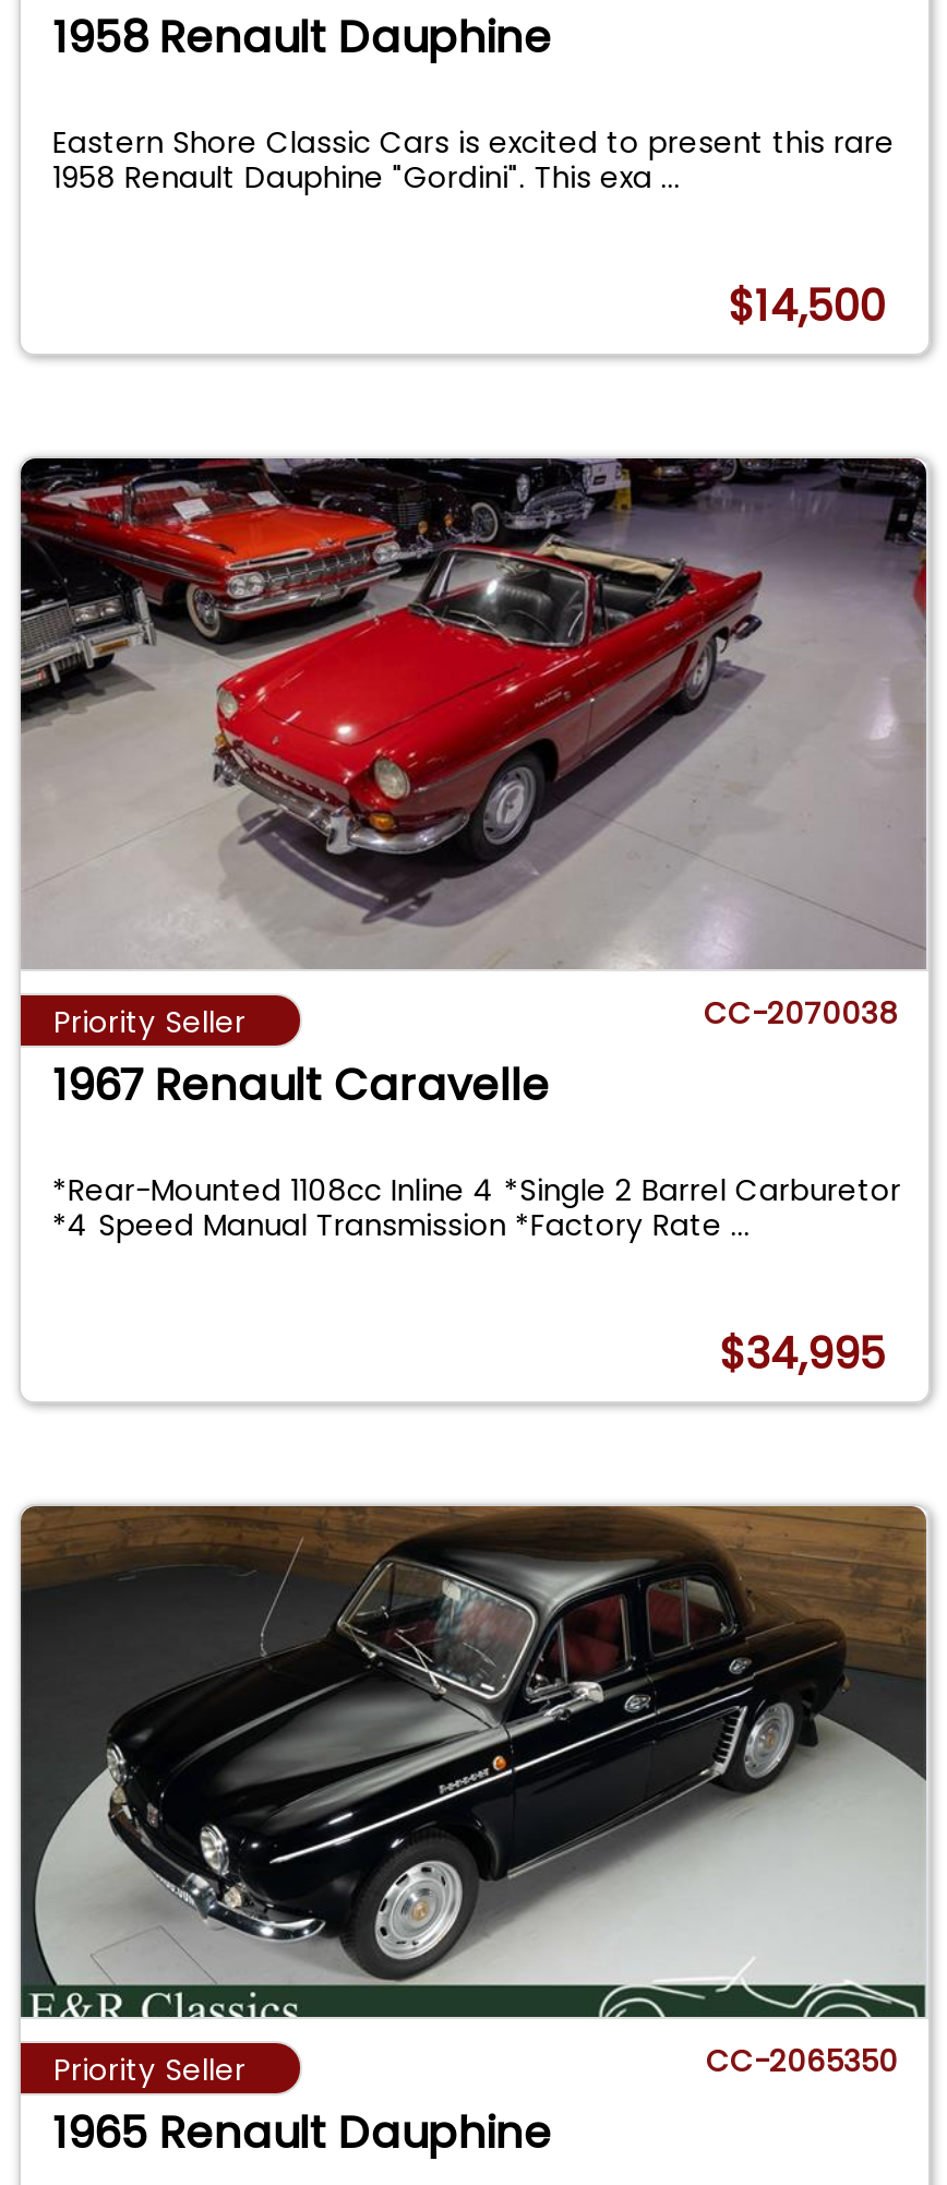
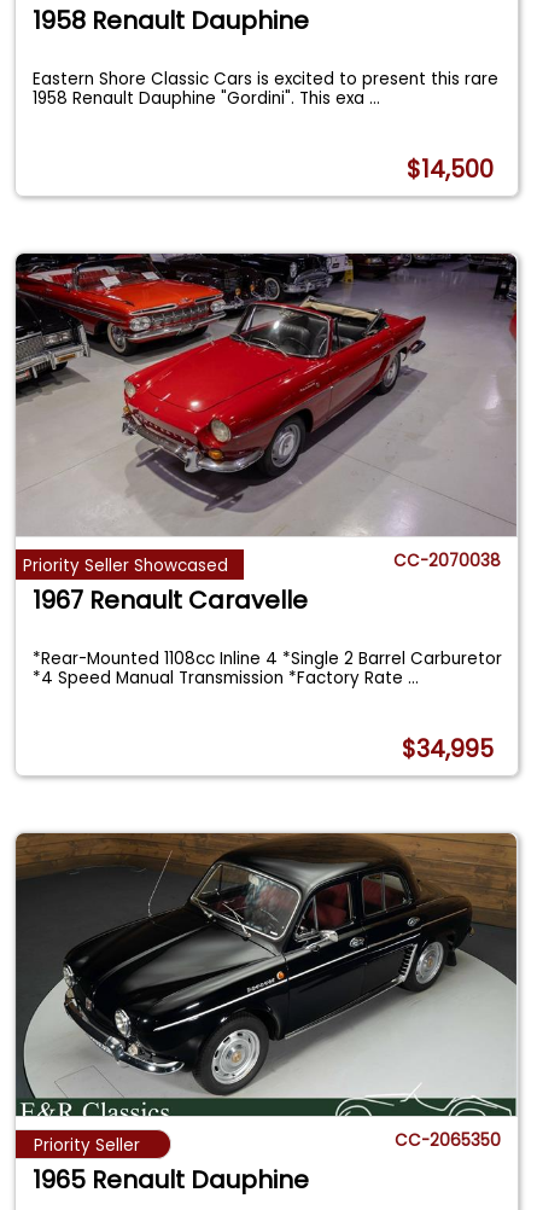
[53,1001,245,1043] Priority Seller -> [23,554,229,577] Priority Seller Showcased

